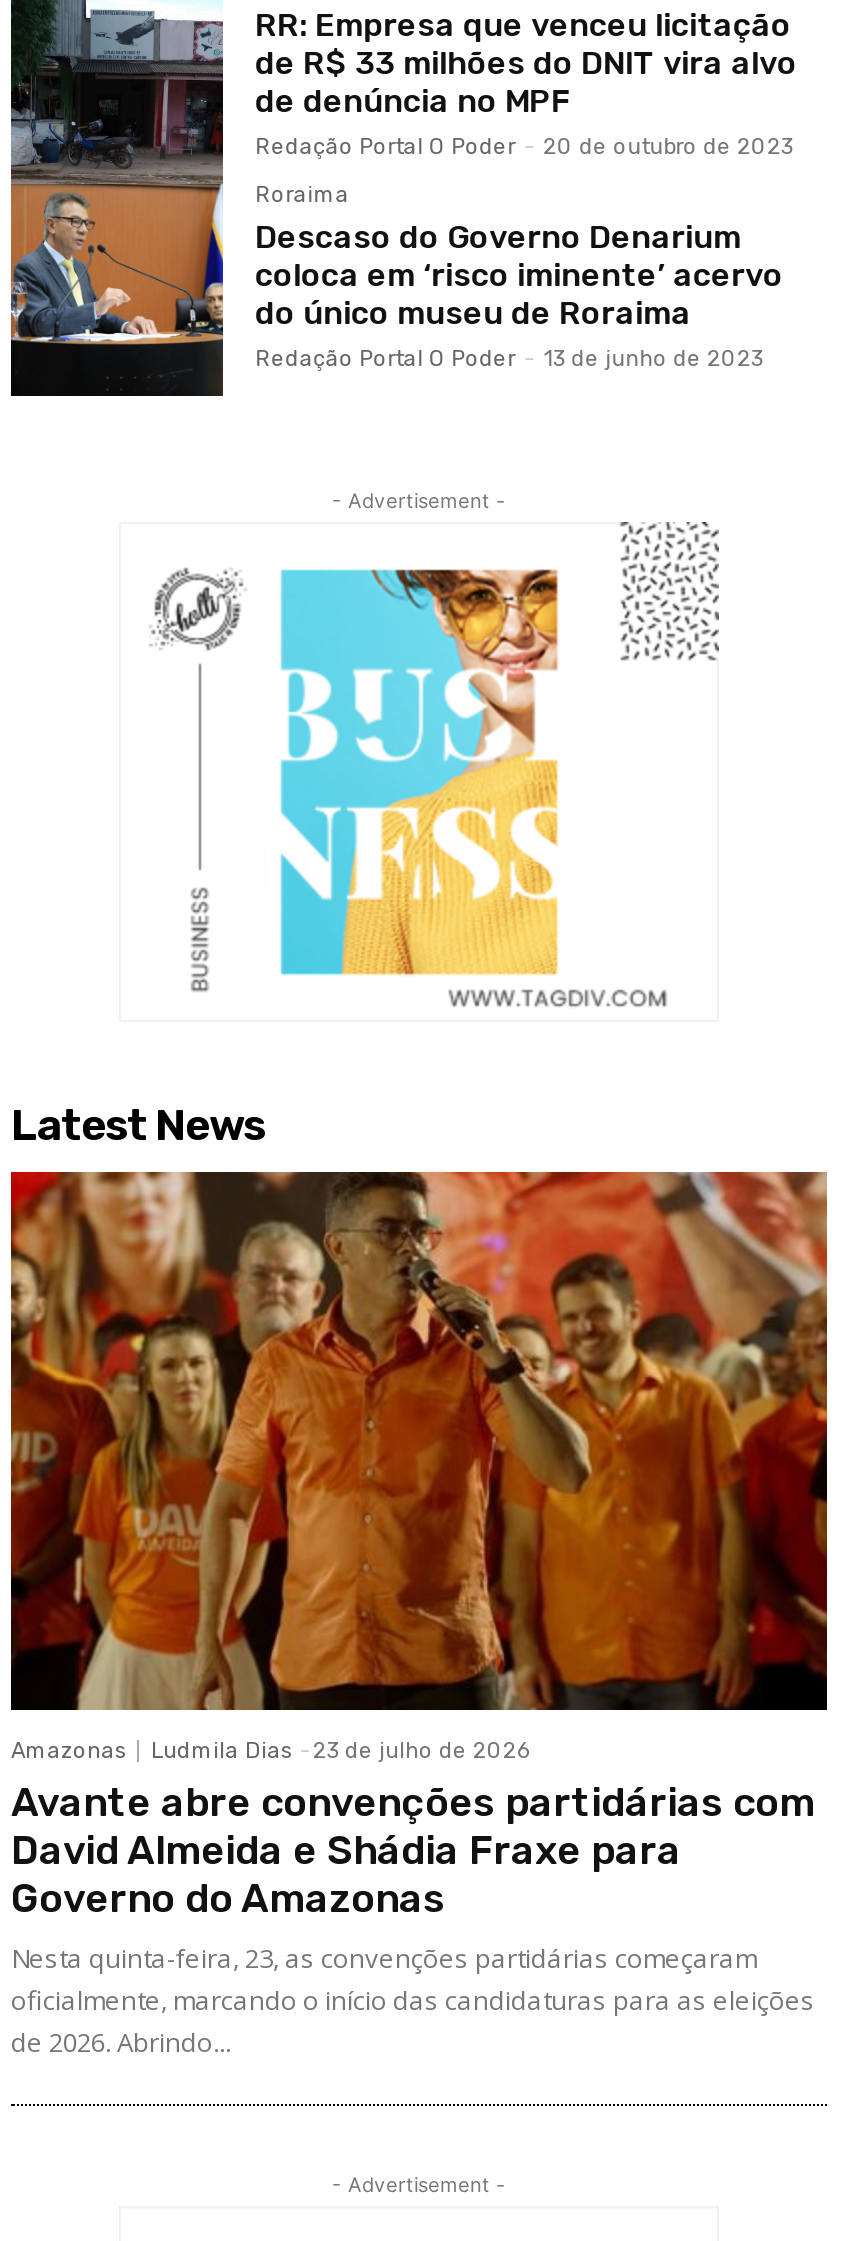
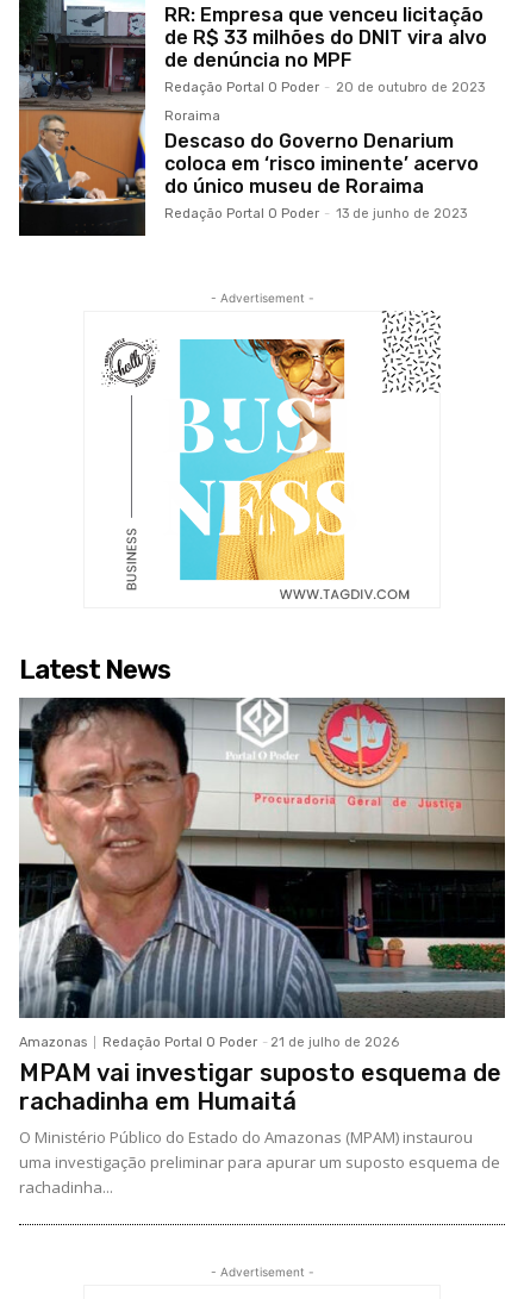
[9,1170,829,2061] [image] | Ludmila Dias - 23 de julho de 2026 | Avante abre convenções partidárias com | David Almeida e Shádia Fraxe para | Governo do Amazonas | Nesta quinta-feira, 23, as convenções partidárias começaram | oficialmente, marcando o início das candidaturas para as eleições | de 2026. Abrindo... -> [18,697,506,1198] [image] | Redação Portal O Poder - 21 de julho de 2026 | MPAM vai investigar suposto esquema de | rachadinha em Humaitá | O Ministério Público do Estado do Amazonas (MPAM) instaurou | uma investigação preliminar para apurar um suposto esquema de | rachadinha...

